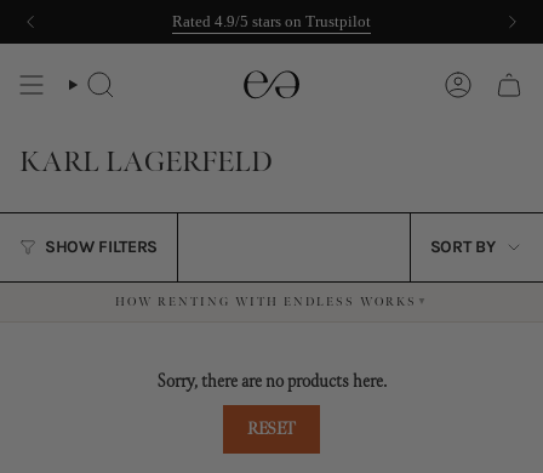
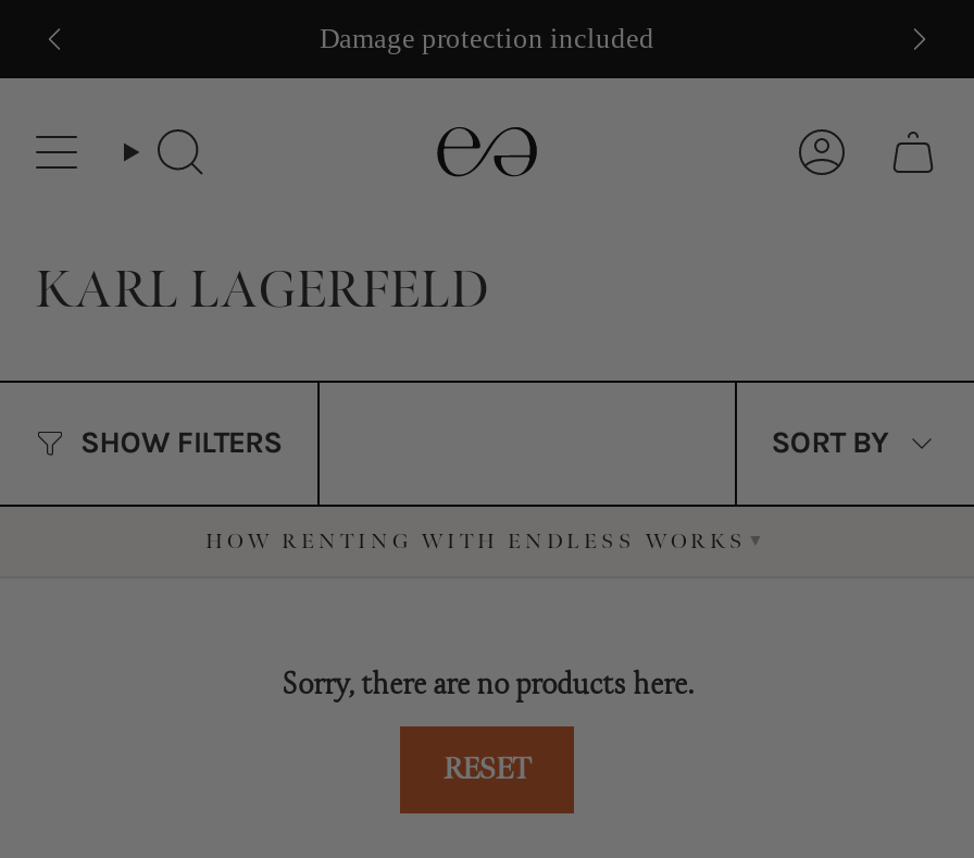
[172,12,371,30] Rated 4.9/5 stars on Trustpilot -> [320,22,654,54] Damage protection included

